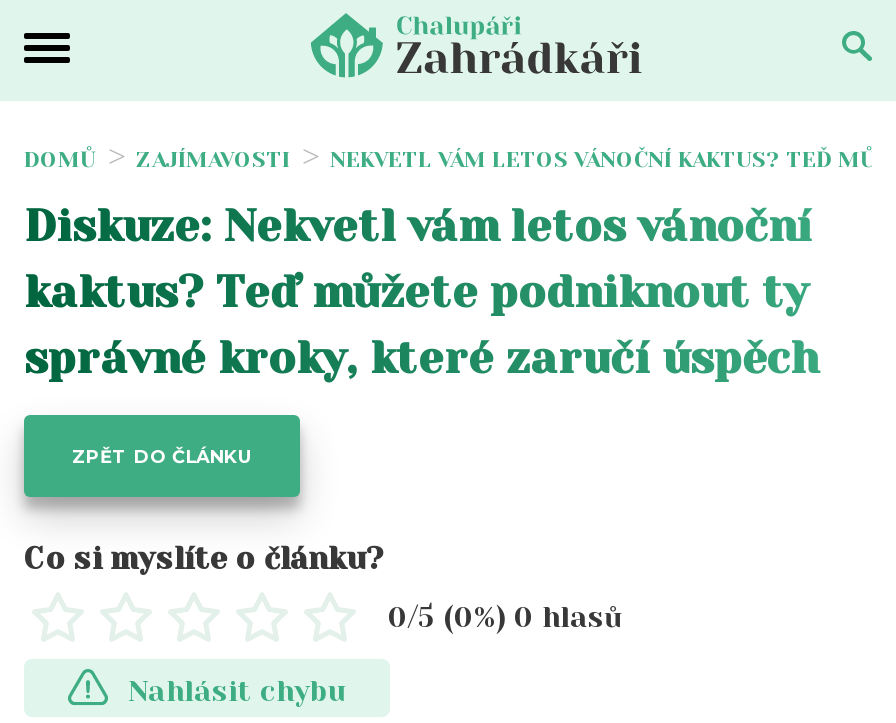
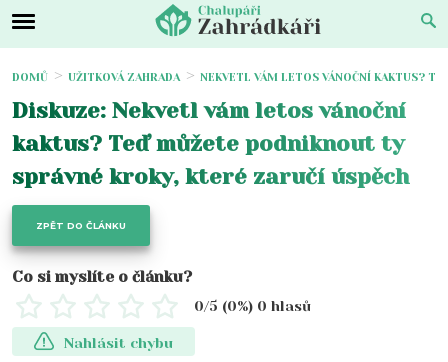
[136,147,290,173] ZAJÍMAVOSTI -> [68,71,180,84] UŽITKOVÁ ZAHRADA

